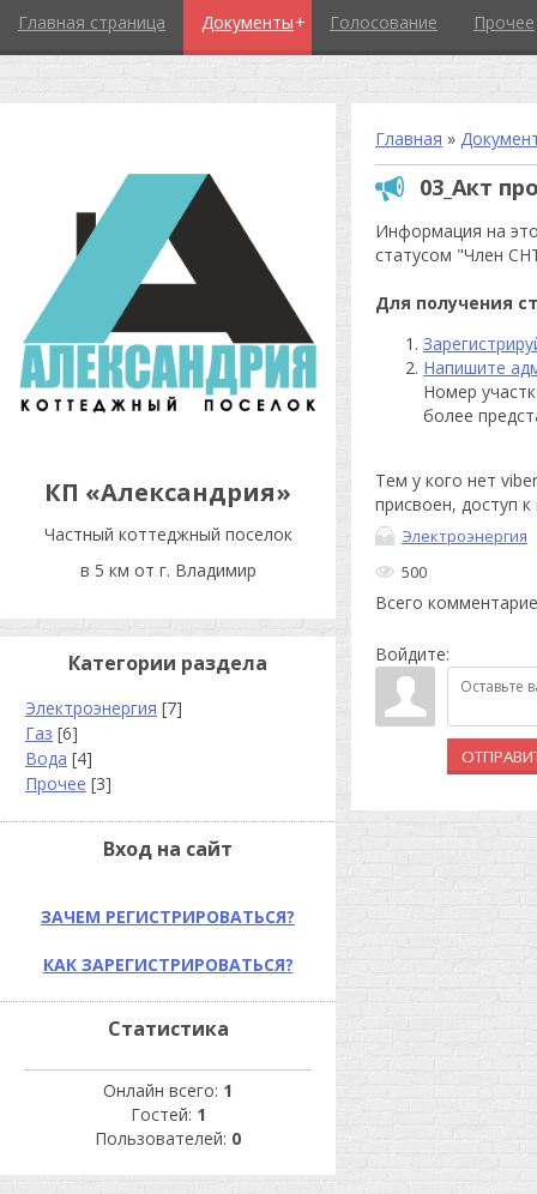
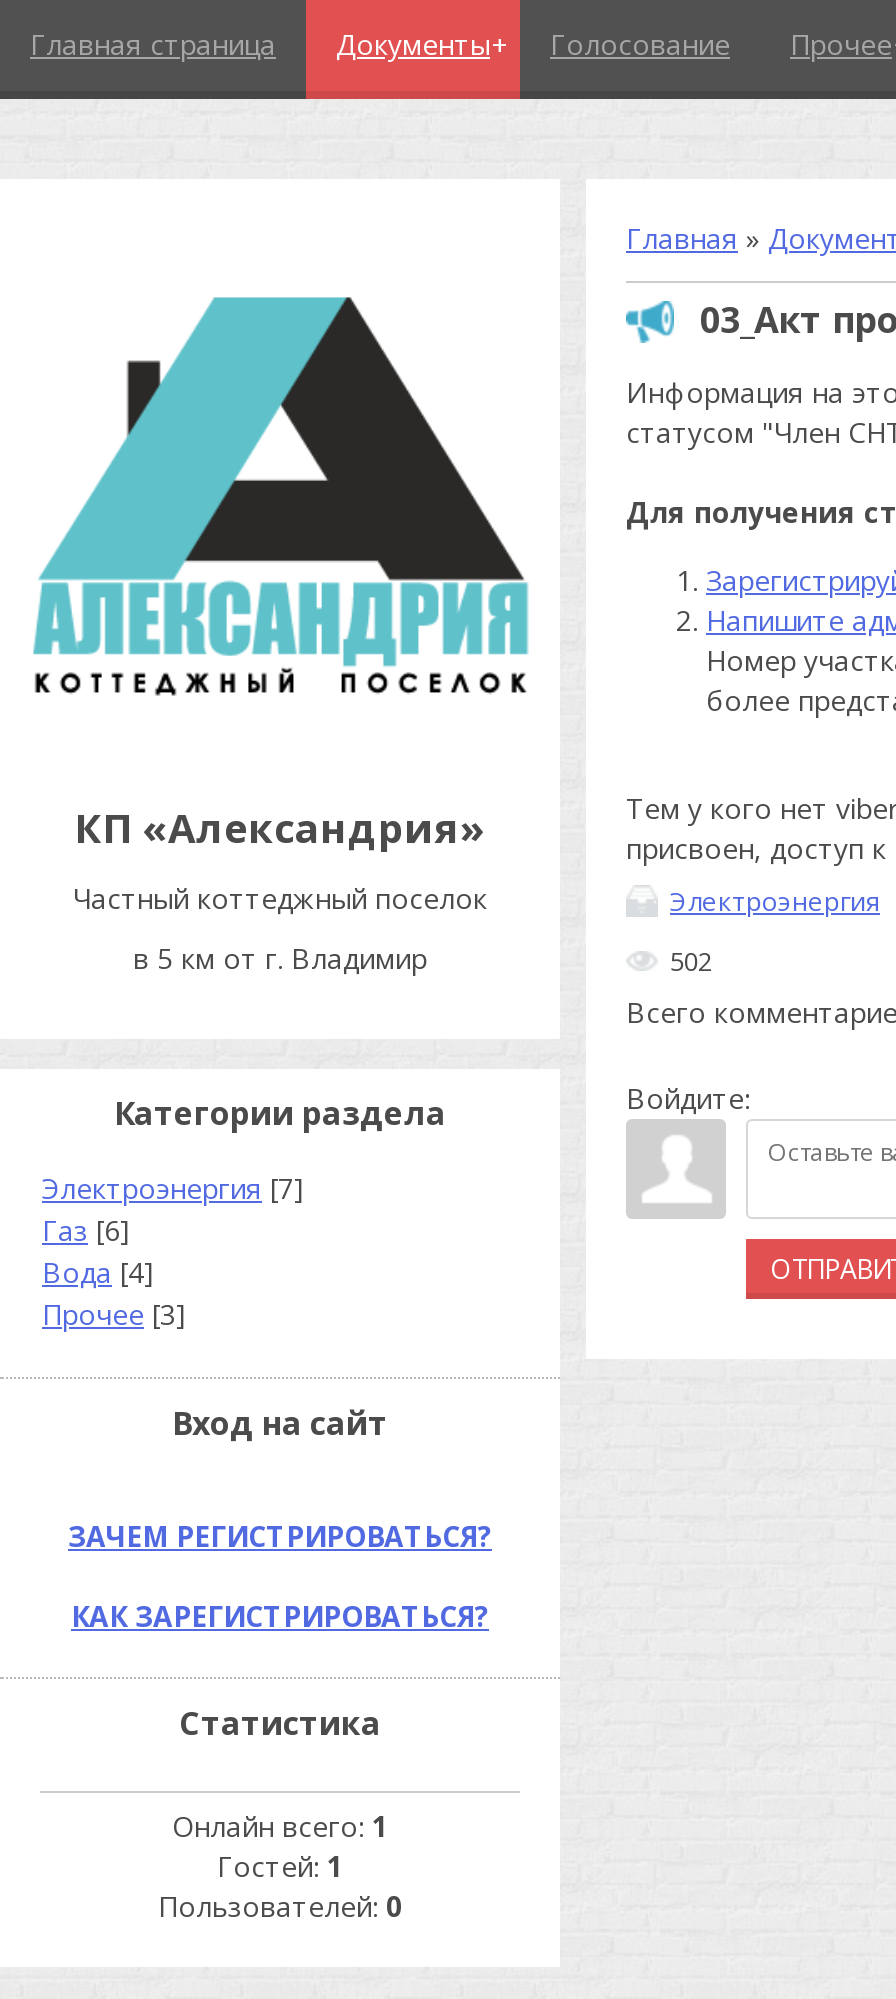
[402,560,427,582] 500 -> [670,942,712,978] 502

